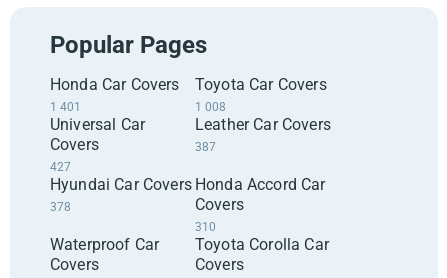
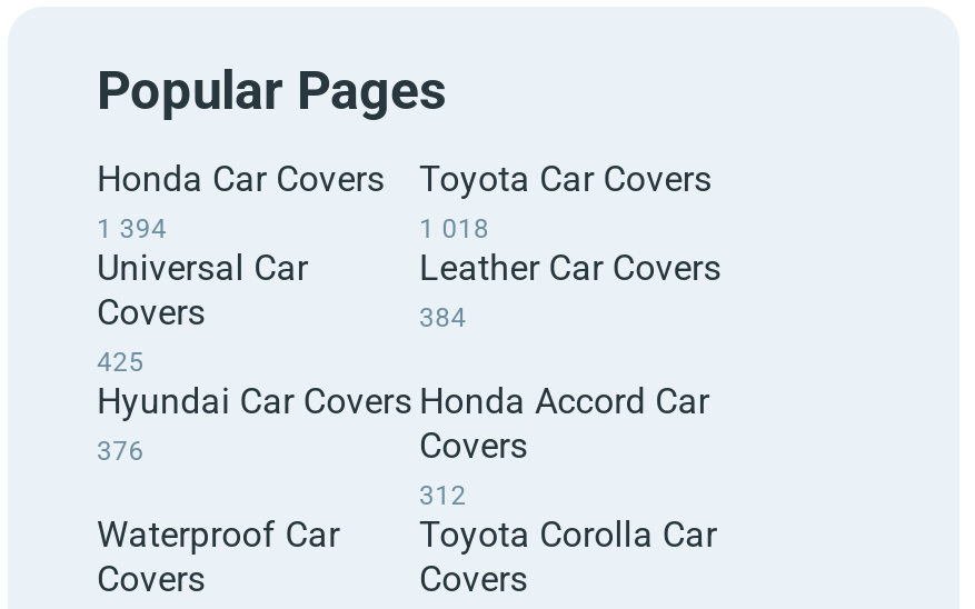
[50,100,82,114] 1 401 -> [97,213,167,244] 1 394
[195,100,227,114] 1 008 -> [419,213,489,244] 1 018
[195,140,216,154] 387 -> [419,302,467,333] 384
[50,160,71,174] 427 -> [97,346,144,377] 425
[50,200,71,214] 378 -> [97,435,144,466] 376
[195,220,216,234] 310 -> [419,479,467,511] 312

